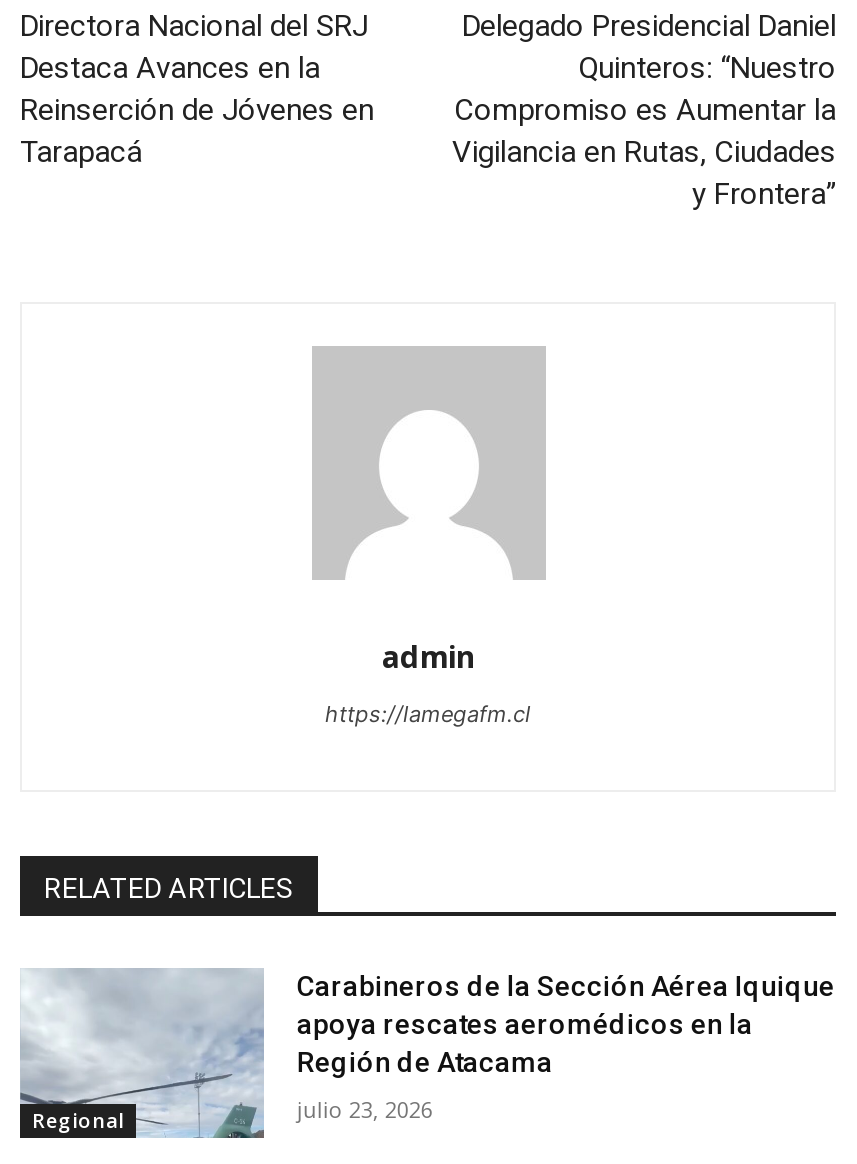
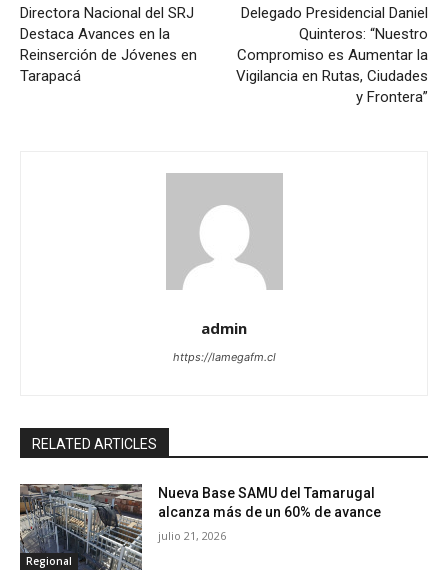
[20,968,835,1140] [image] | Carabineros de la Sección Aérea Iquique | apoya rescates aeromédicos en la | Región de Atacama -> [19,483,381,571] [image] | Nueva Base SAMU del Tamarugal | alcanza más de un 60% de avance
[297,1094,433,1124] julio 23, 2026 -> [158,528,226,543] julio 21, 2026

